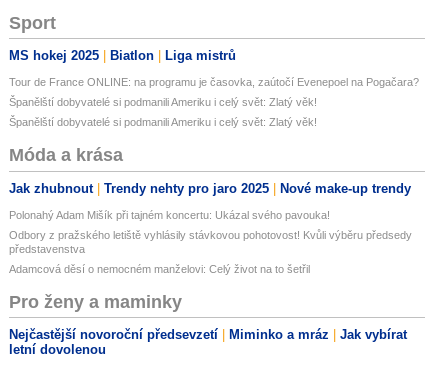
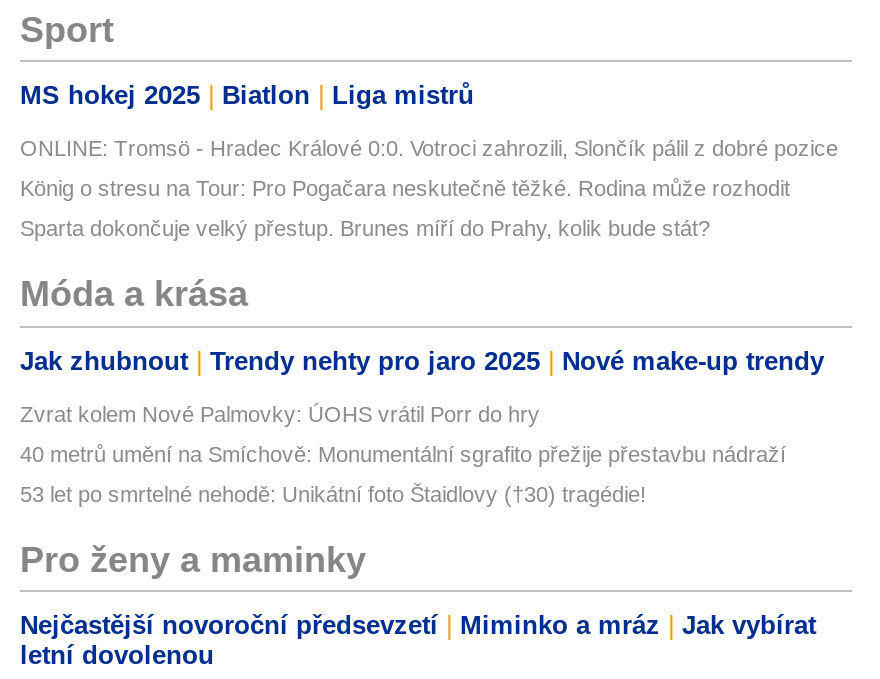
[9,76,419,88] Tour de France ONLINE: na programu je časovka, zaútočí Evenepoel na Pogačara? -> [20,137,838,161] ONLINE: Tromsö - Hradec Králové 0:0. Votroci zahrozili, Slončík pálil z dobré pozice
[9,96,317,108] Španělští dobyvatelé si podmanili Ameriku i celý svět: Zlatý věk! -> [20,177,790,201] König o stresu na Tour: Pro Pogačara neskutečně těžké. Rodina může rozhodit
[9,116,317,128] Španělští dobyvatelé si podmanili Ameriku i celý svět: Zlatý věk! -> [20,217,710,241] Sparta dokončuje velký přestup. Brunes míří do Prahy, kolik bude stát?
[9,209,330,221] Polonahý Adam Mišík při tajném koncertu: Ukázal svého pavouka! -> [20,402,540,426] Zvrat kolem Nové Palmovky: ÚOHS vrátil Porr do hry
[9,229,412,255] Odbory z pražského letiště vyhlásily stávkovou pohotovost! Kvůli výběru předsedy | představenstva -> [20,442,786,466] 40 metrů umění na Smíchově: Monumentální sgrafito přežije přestavbu nádraží
[9,263,310,275] Adamcová děsí o nemocném manželovi: Celý život na to šetřil -> [20,482,646,506] 53 let po smrtelné nehodě: Unikátní foto Štaidlovy (†30) tragédie!

